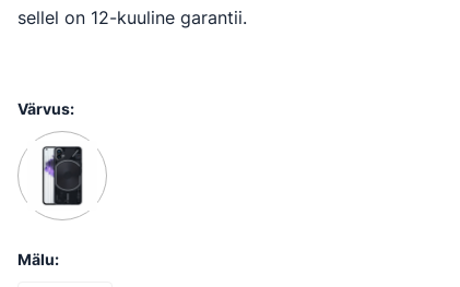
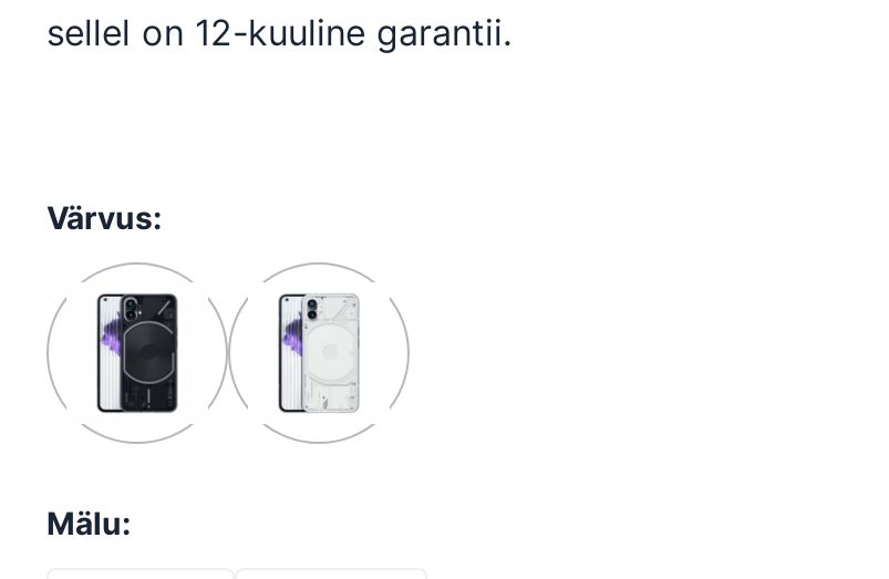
none -> [268,262,370,444] [image]

